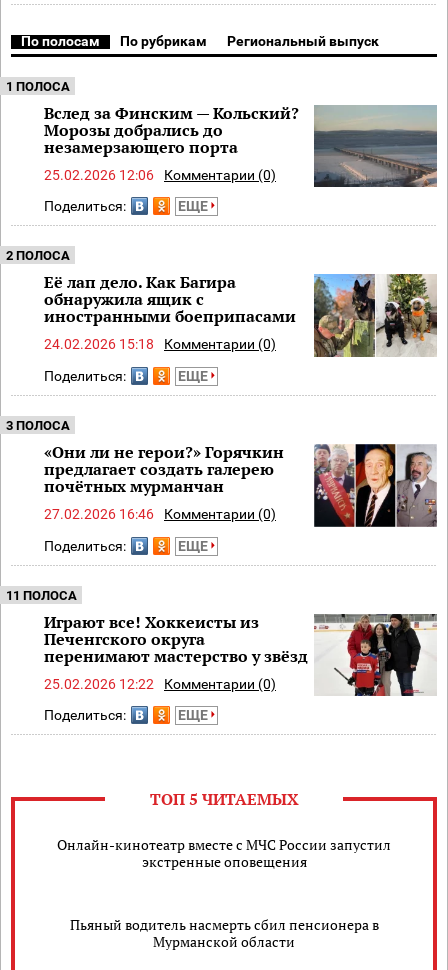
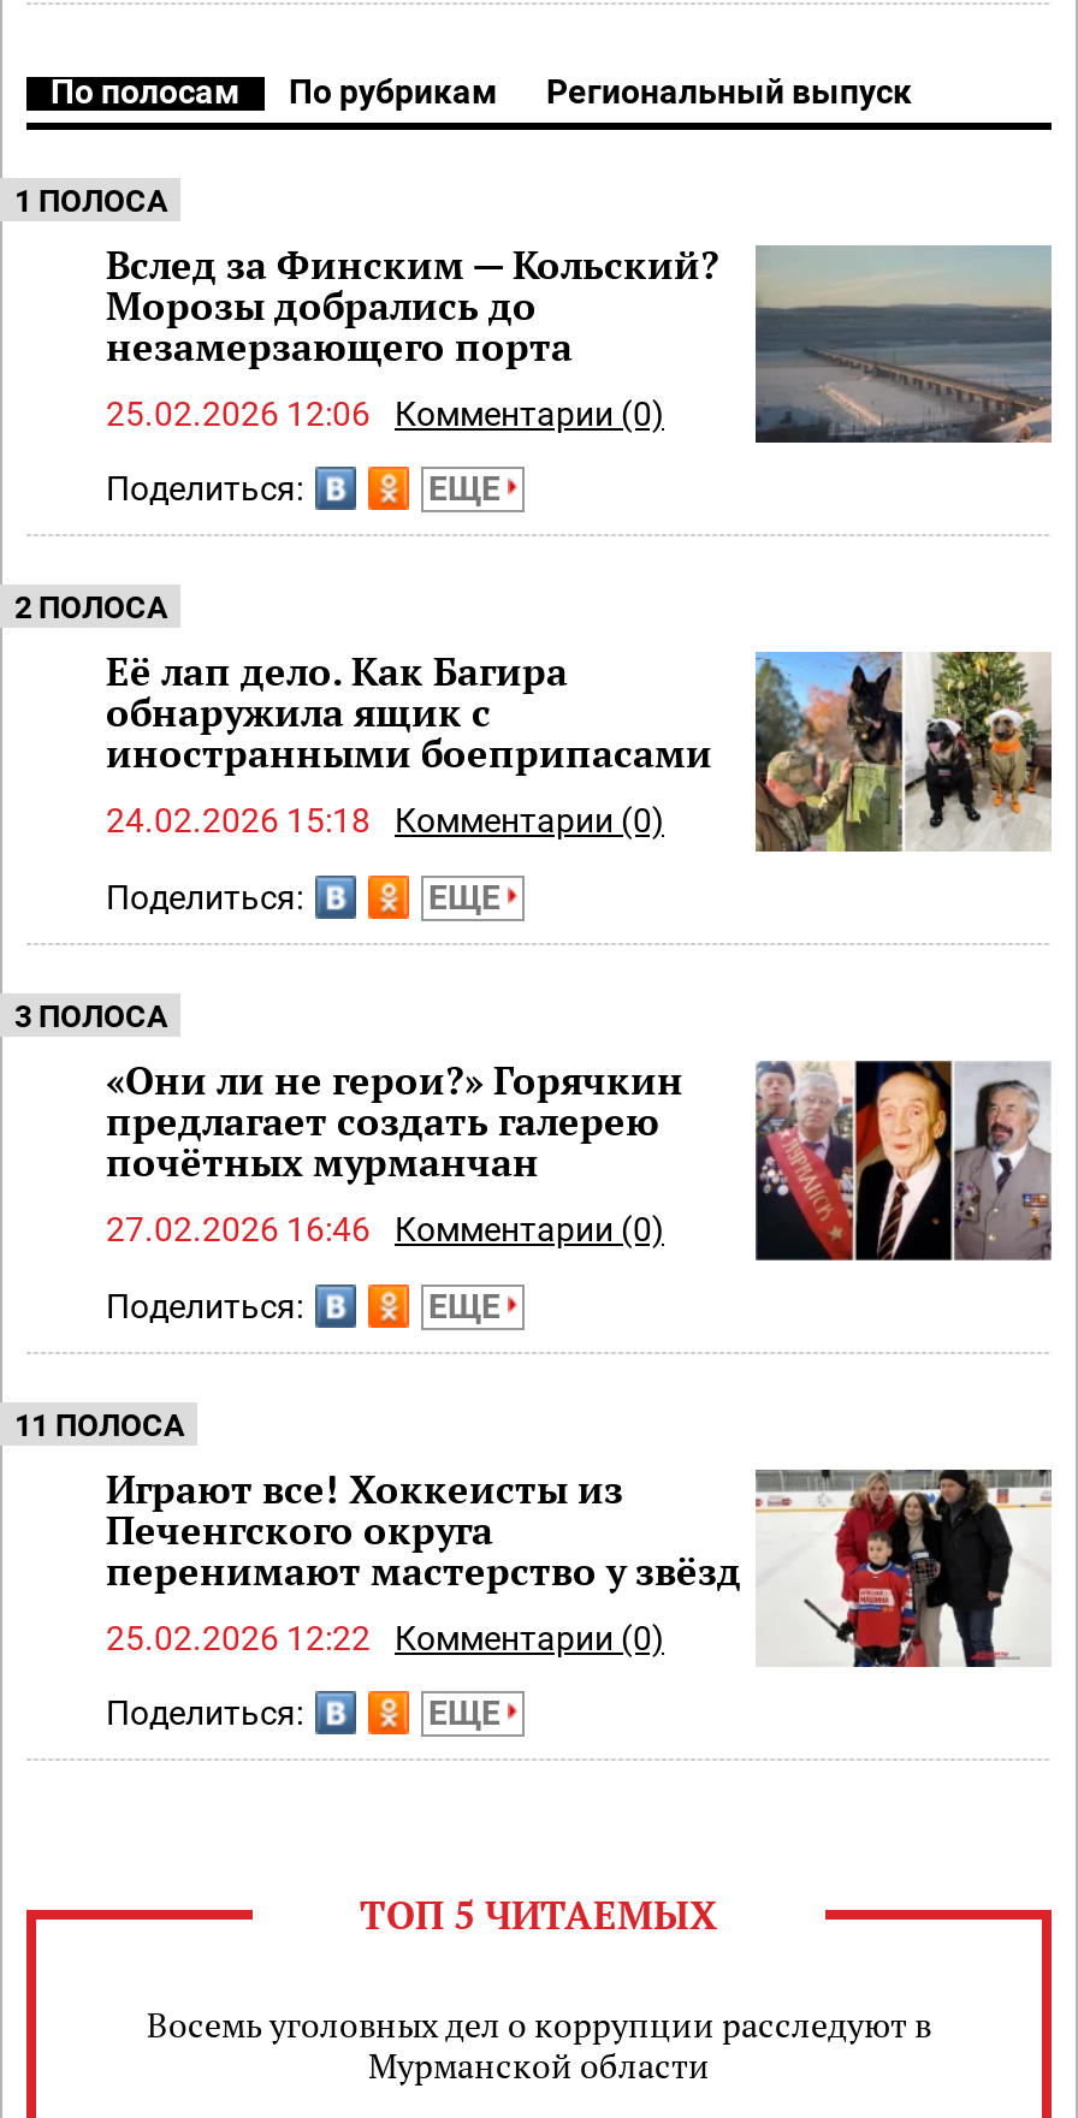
[57,835,391,934] Онлайн-кинотеатр вместе с МЧС России запустил | экстренные оповещения | Пьяный водитель насмерть сбил пенсионера в -> [147,2001,931,2047] Восемь уголовных дел о коррупции расследуют в

